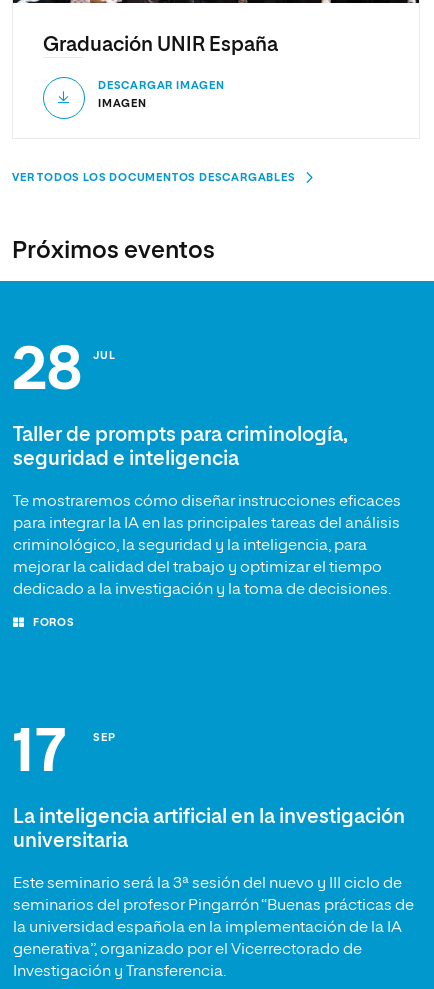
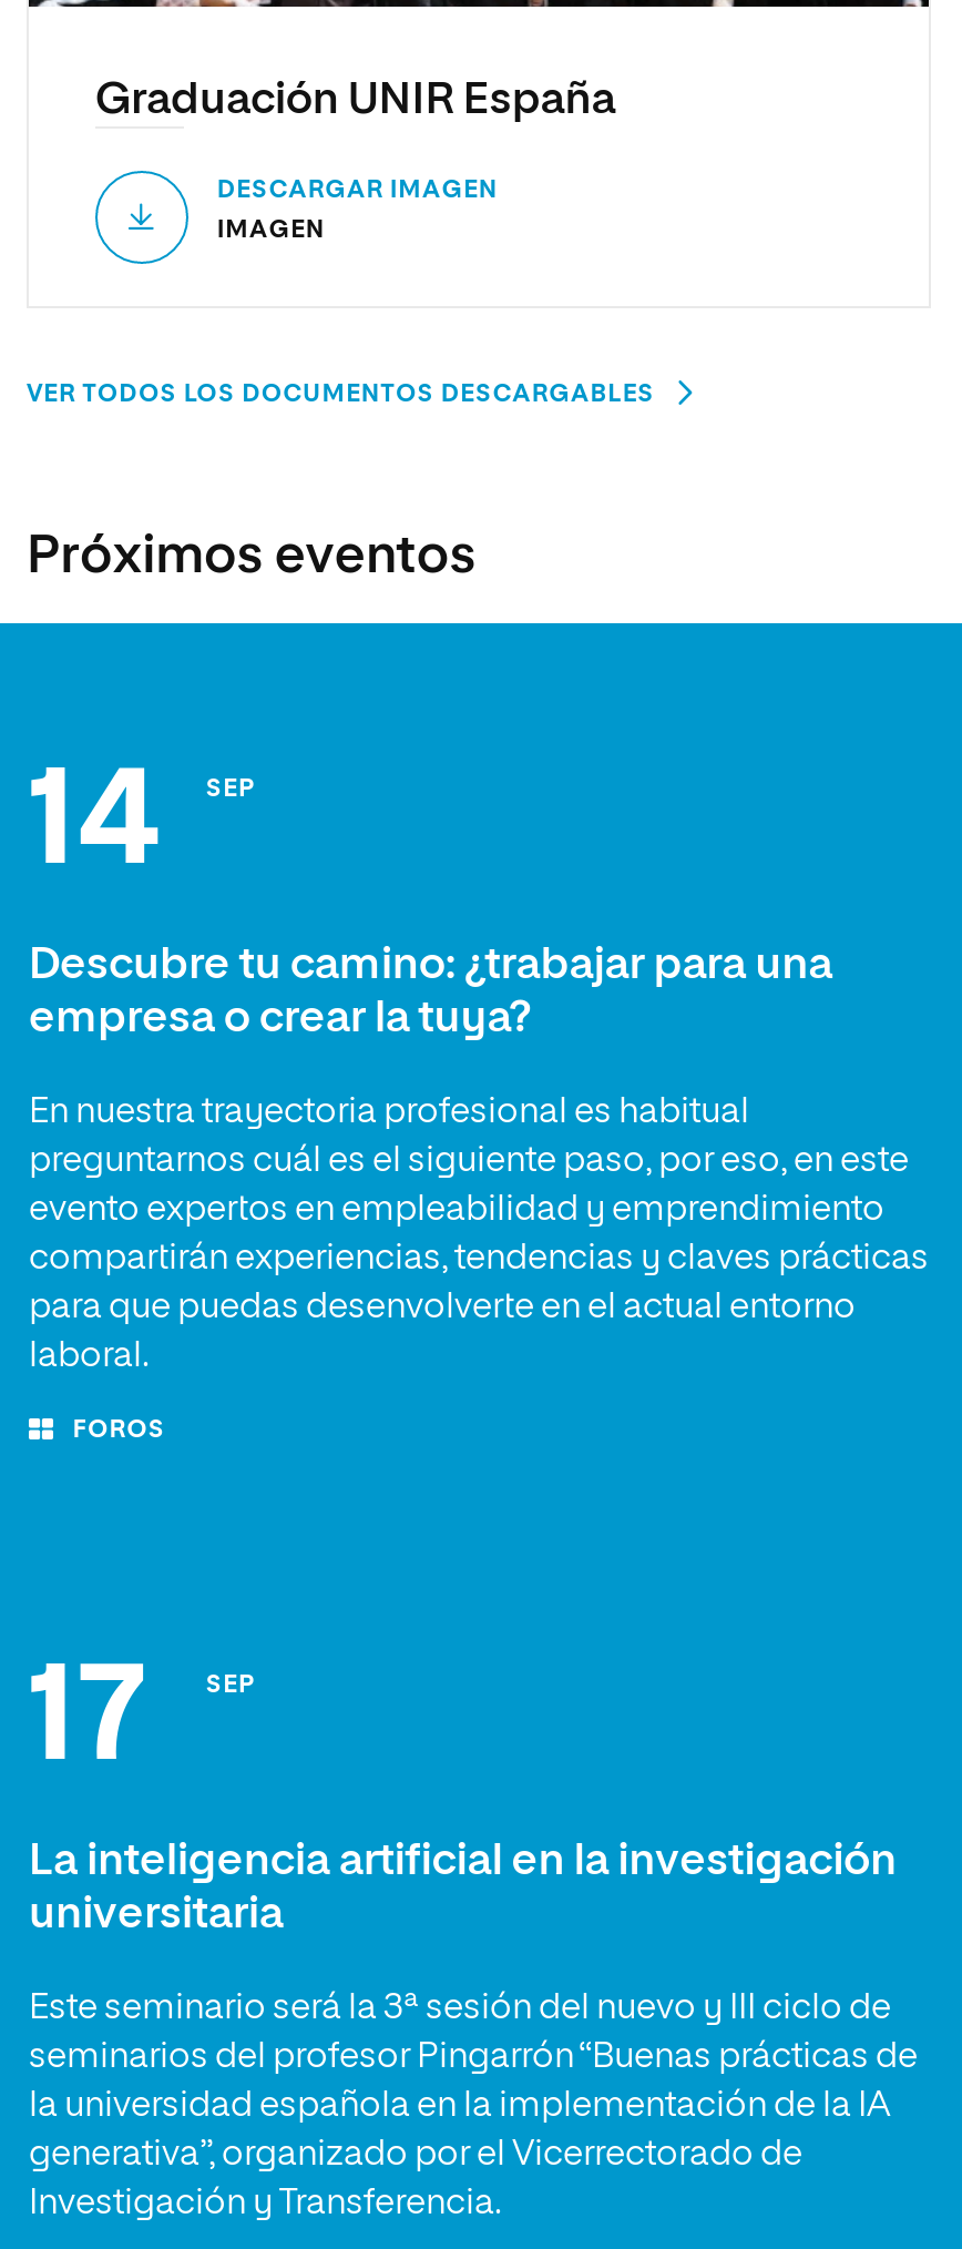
[13,342,115,402] 28 | JUL -> [29,759,256,892] 14 | SEP
[13,425,348,469] Taller de prompts para criminología, | seguridad e inteligencia -> [29,943,833,1040] Descubre tu camino: ¿trabajar para una | empresa o crear la tuya?
[13,494,401,598] Te mostraremos cómo diseñar instrucciones eficaces | para integrar la IA en las principales tareas del análisis | criminológico, la seguridad y la inteligencia, para | mejorar la calidad del trabajo y optimizar el tiempo | dedicado a la investigación y la toma de decisiones. -> [29,1096,929,1375] En nuestra trayectoria profesional es habitual | preguntarnos cuál es el siguiente paso, por eso, en este | evento expertos en empleabilidad y emprendimiento | compartirán experiencias, tendencias y claves prácticas | para que puedas desenvolverte en el actual entorno | laboral.

